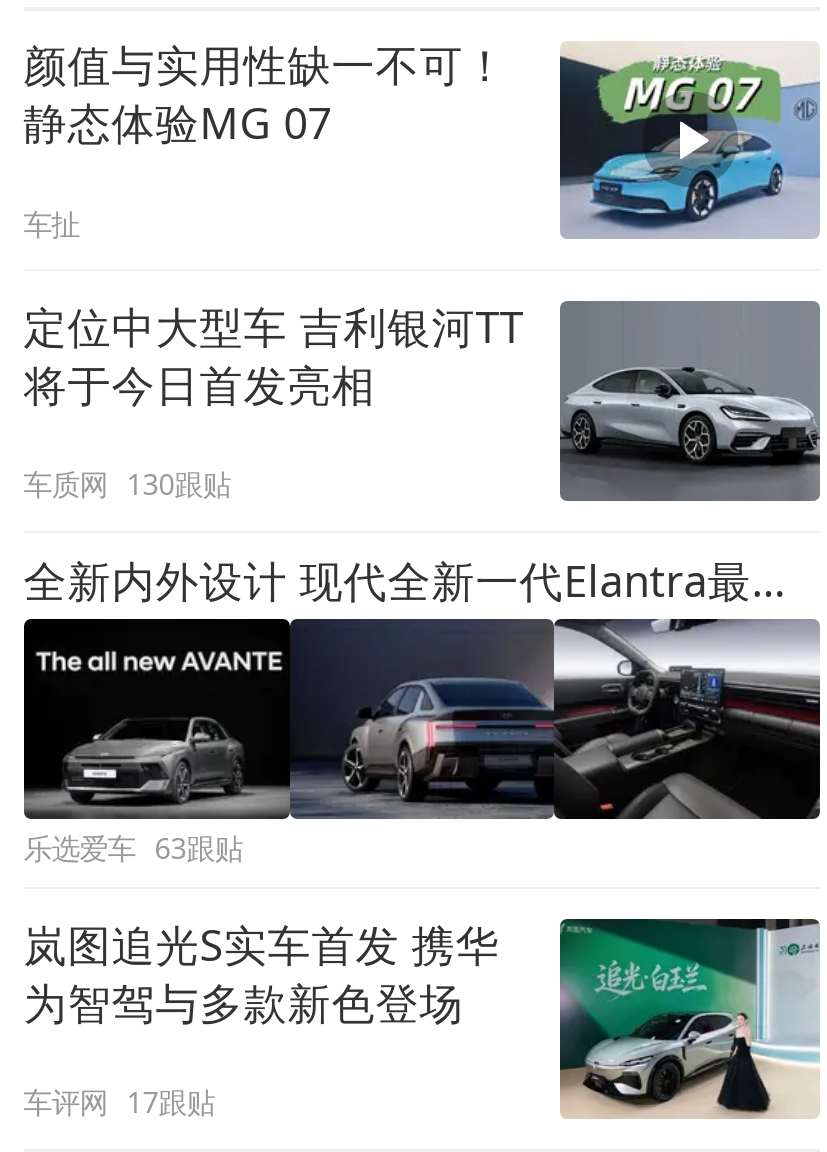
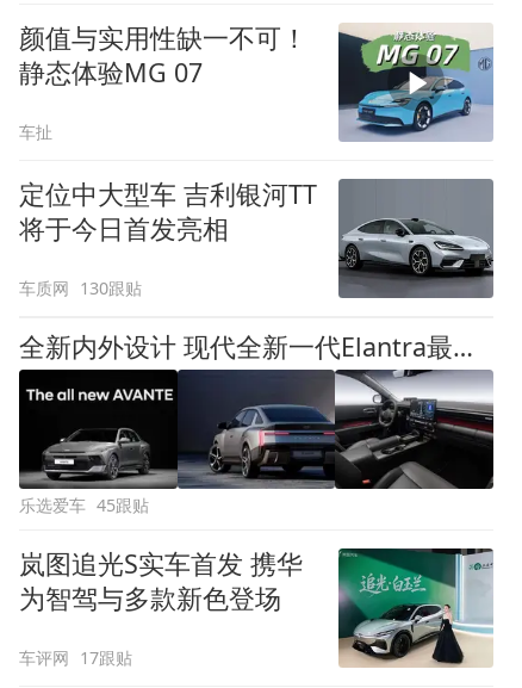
[23,828,243,866] 乐选爱车 63跟贴 -> [19,494,149,517] 乐选爱车 45跟贴

